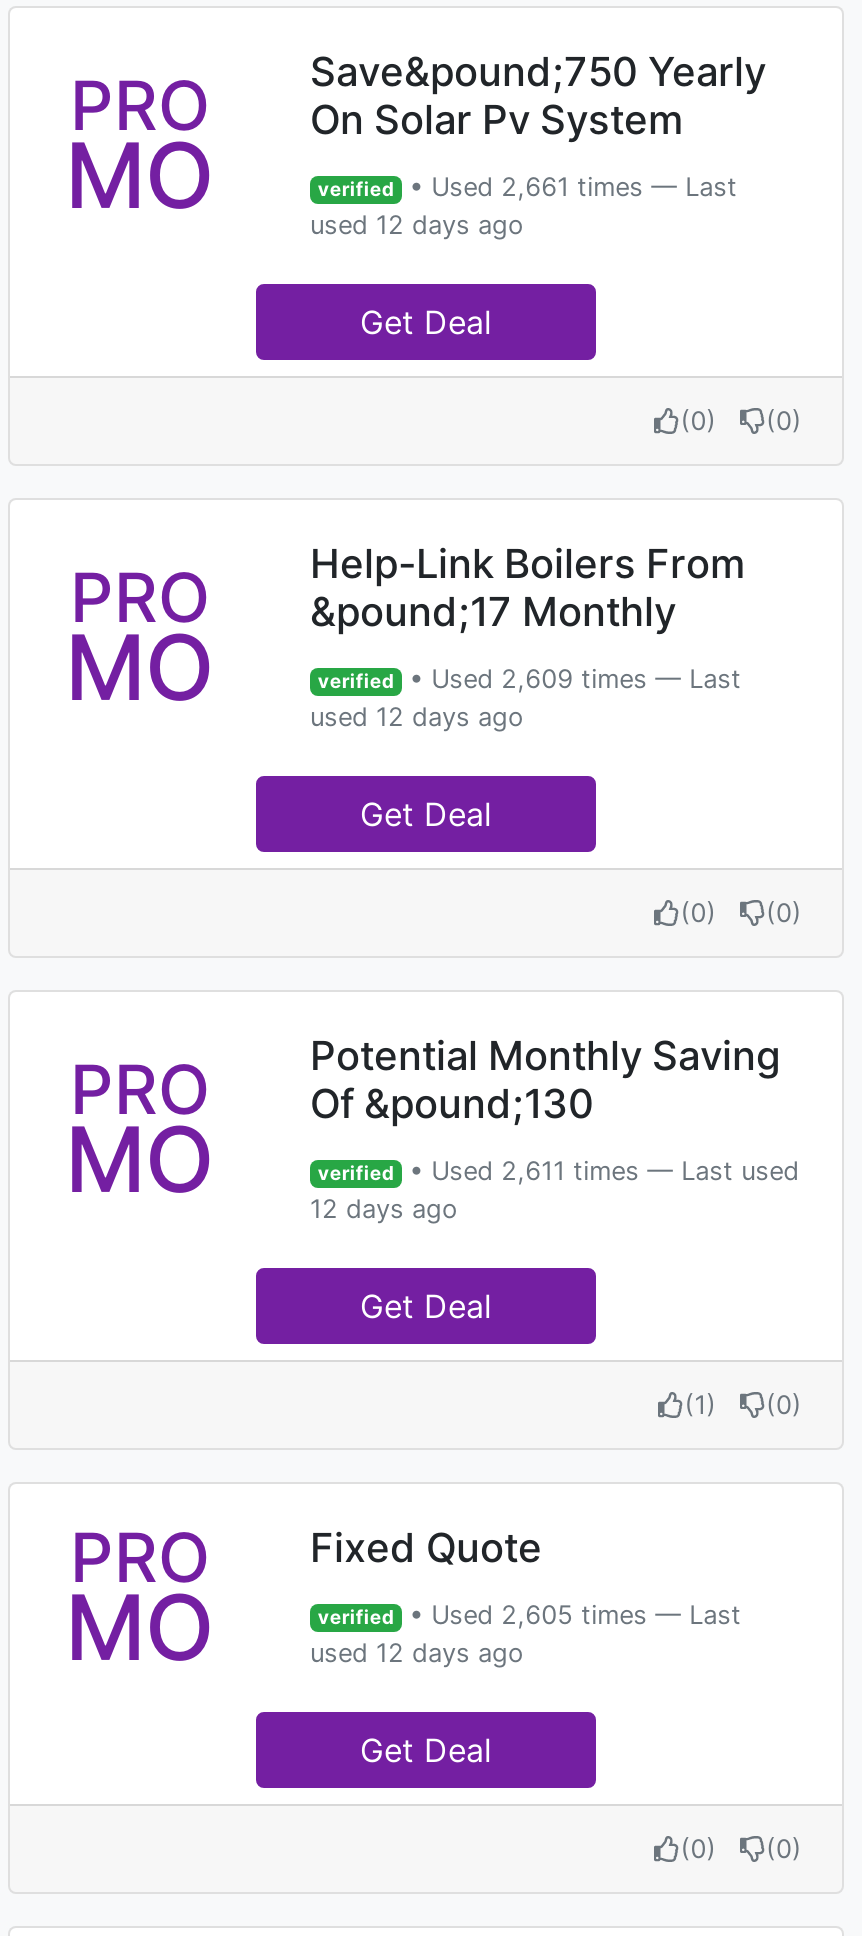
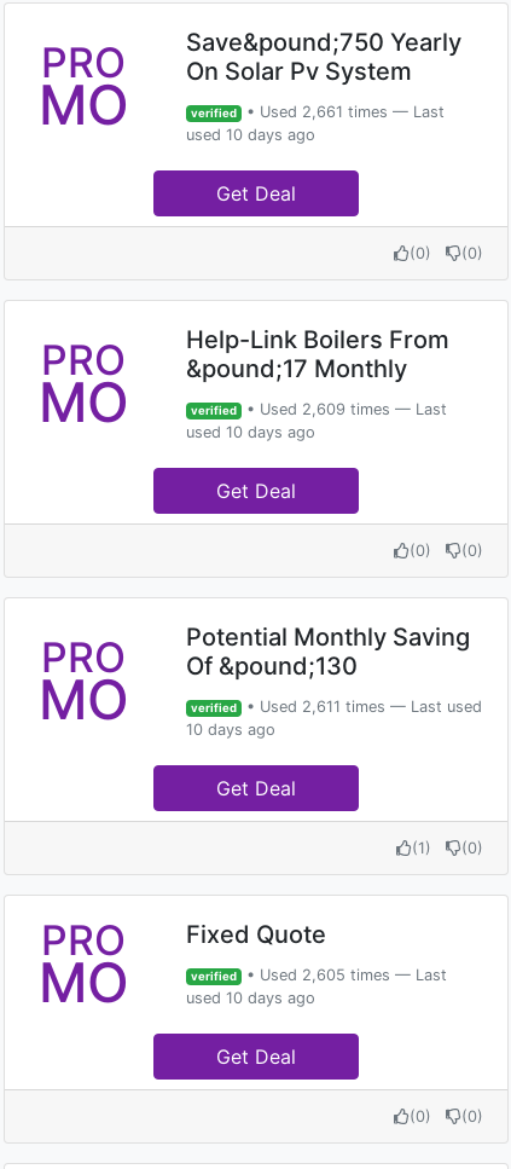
[310,211,524,241] used 12 days ago -> [186,126,315,144] used 10 days ago
[310,703,524,733] used 12 days ago -> [186,423,315,442] used 10 days ago
[310,1195,458,1225] 12 days ago -> [186,721,275,739] 10 days ago
[310,1639,524,1669] used 12 days ago -> [186,989,315,1007] used 10 days ago

